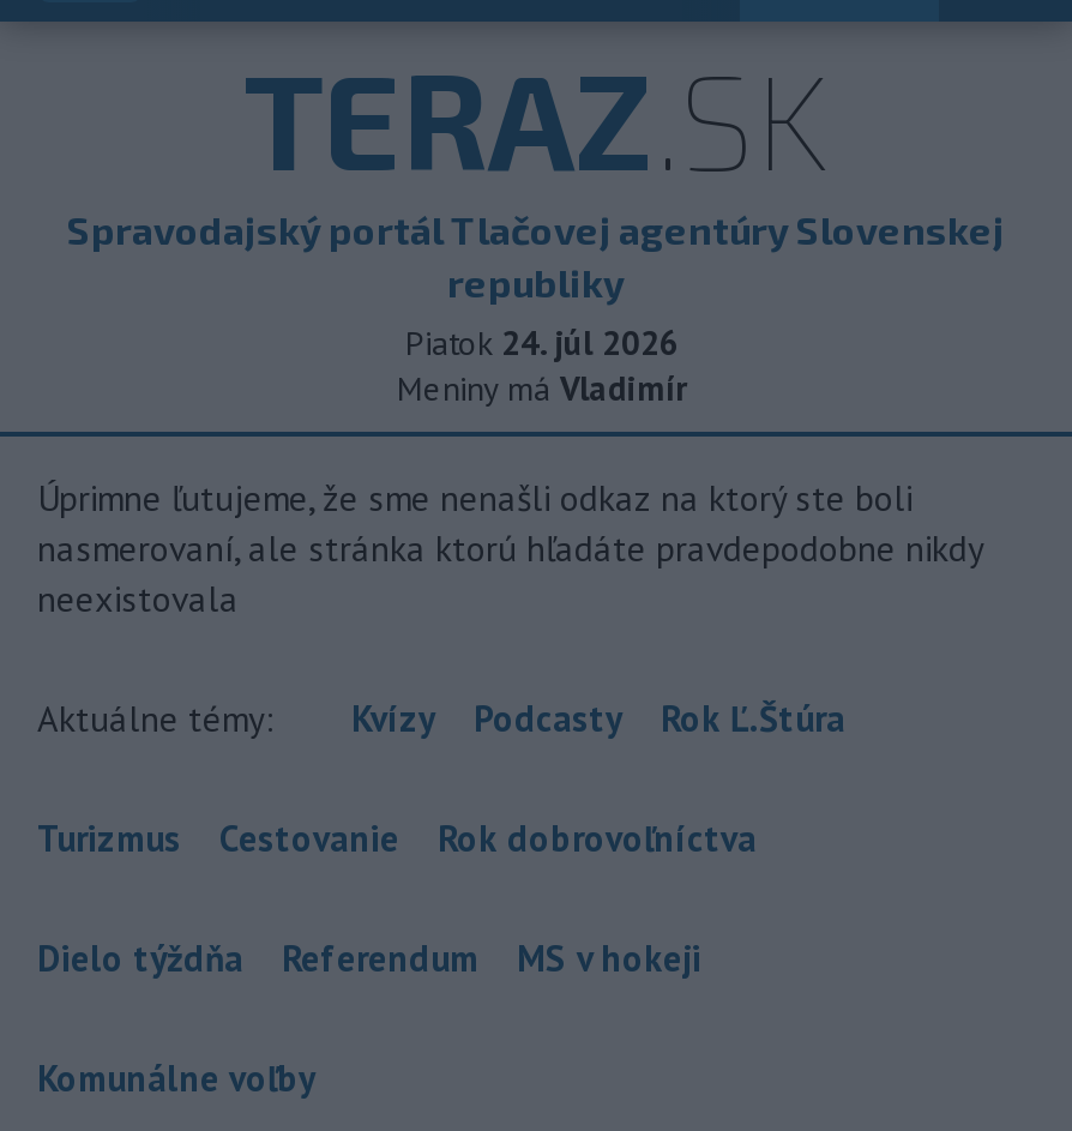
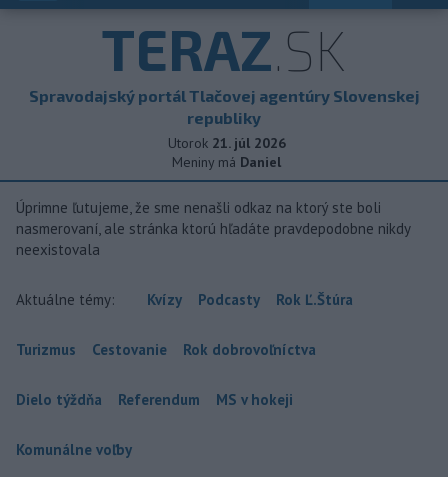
[405,321,679,365] Piatok 24. júl 2026 -> [167,134,285,152] Utorok 21. júl 2026
[397,367,687,410] Meniny má Vladimír -> [172,153,281,171] Meniny má Daniel

